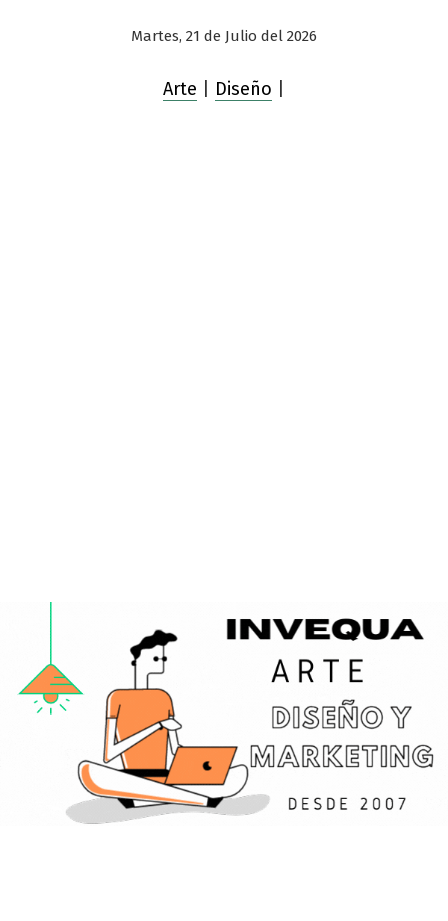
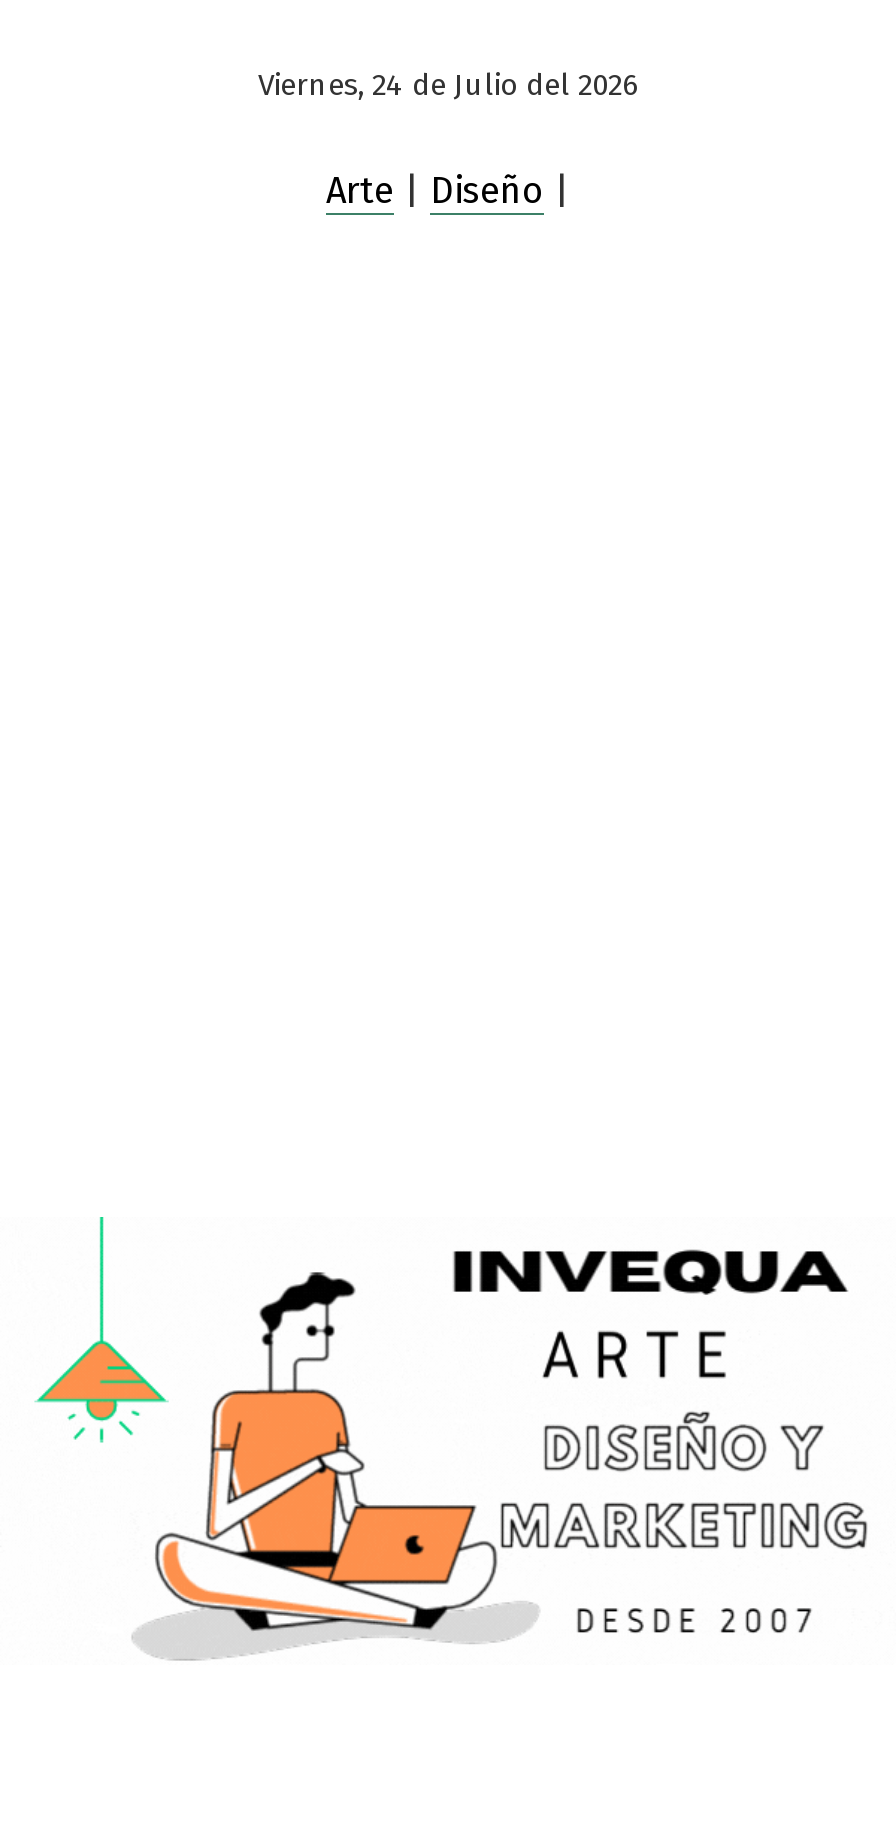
[131,27,317,45] Martes, 21 de Julio del 2026 -> [258,67,638,103] Viernes, 24 de Julio del 2026

